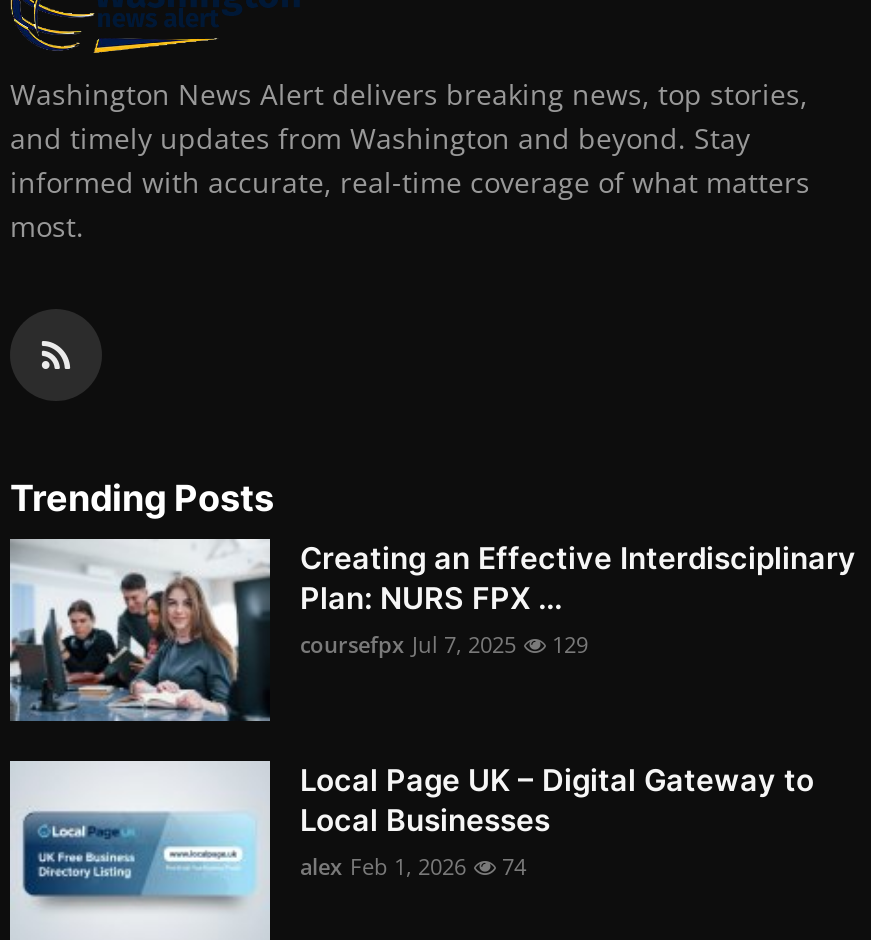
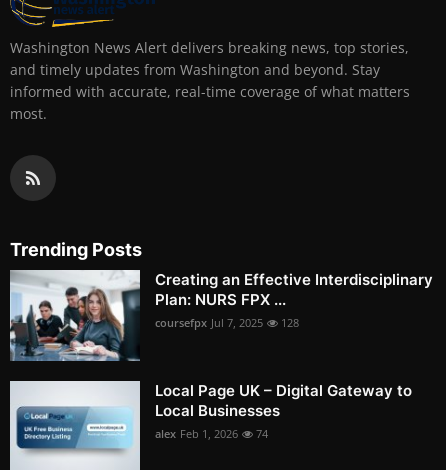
[300,629,588,659] coursefpx Jul 7, 2025 129 -> [155,314,299,329] coursefpx Jul 7, 2025 128

